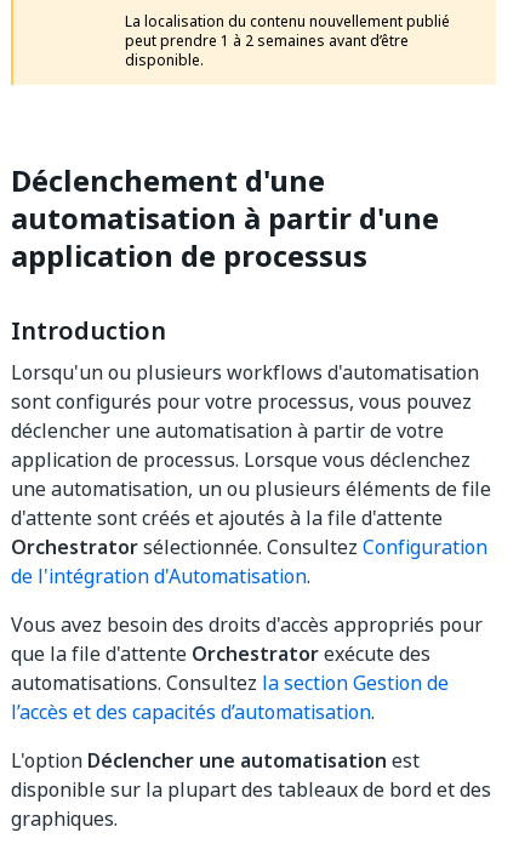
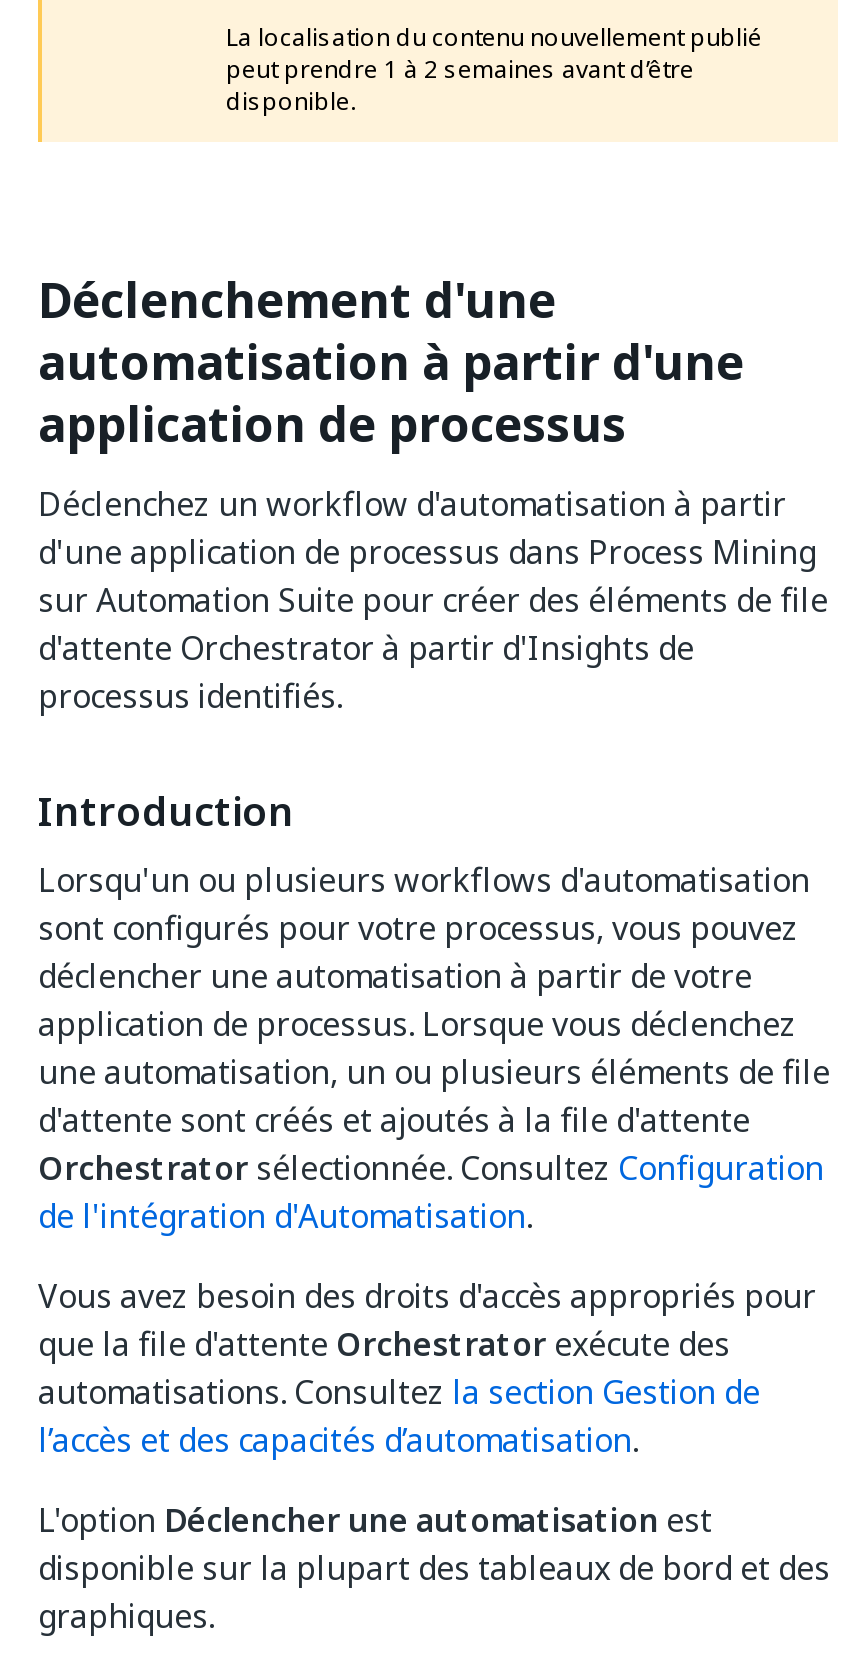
none -> [38,480,828,720] Déclenchez un workflow d'automatisation à partir | d'une application de processus dans Process Mining | sur Automation Suite pour créer des éléments de file | d'attente Orchestrator à partir d'Insights de | processus identifiés.

